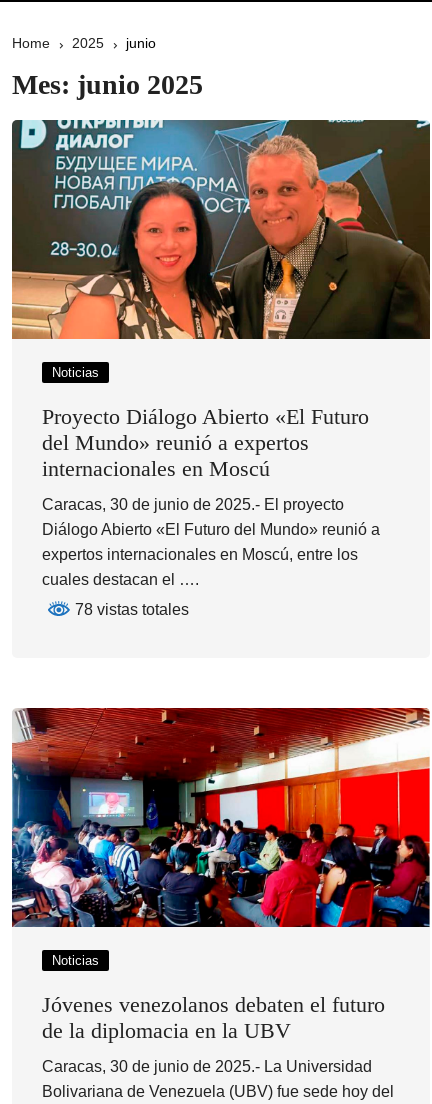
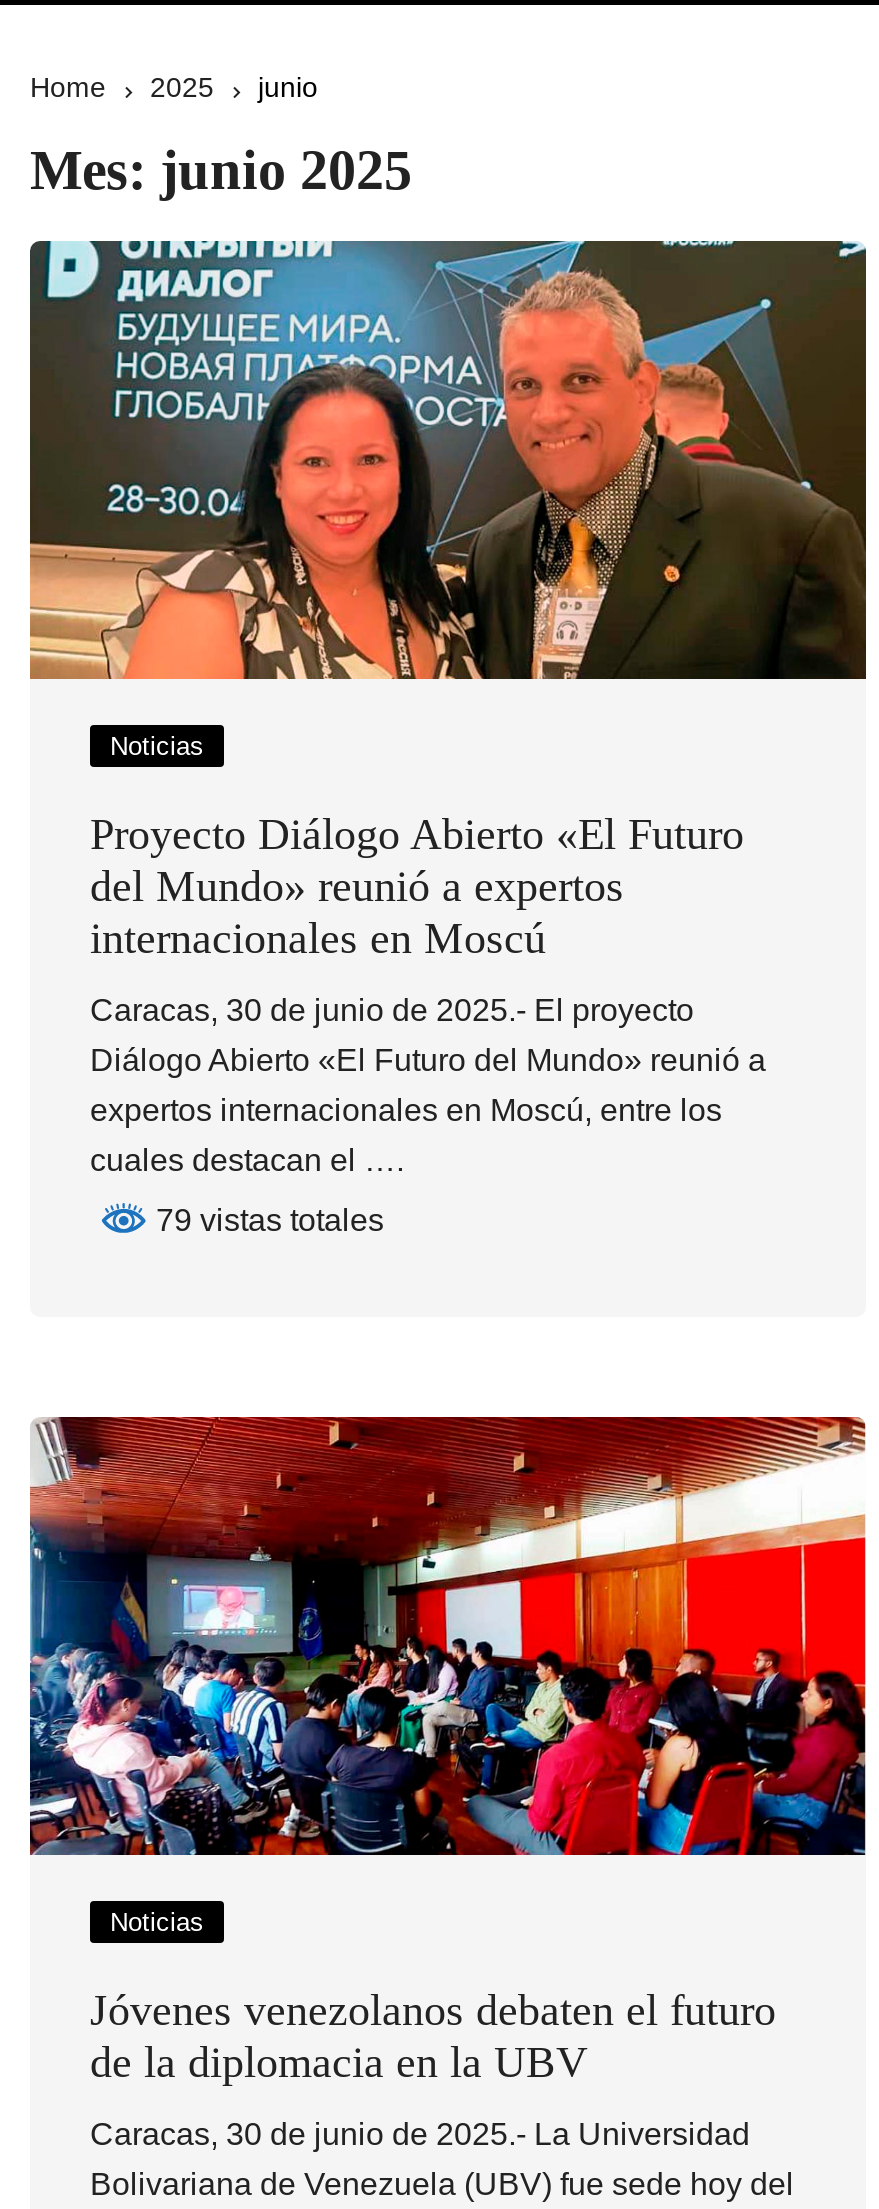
[71,601,189,618] 78 vistas totales -> [148,1203,384,1237] 79 vistas totales

